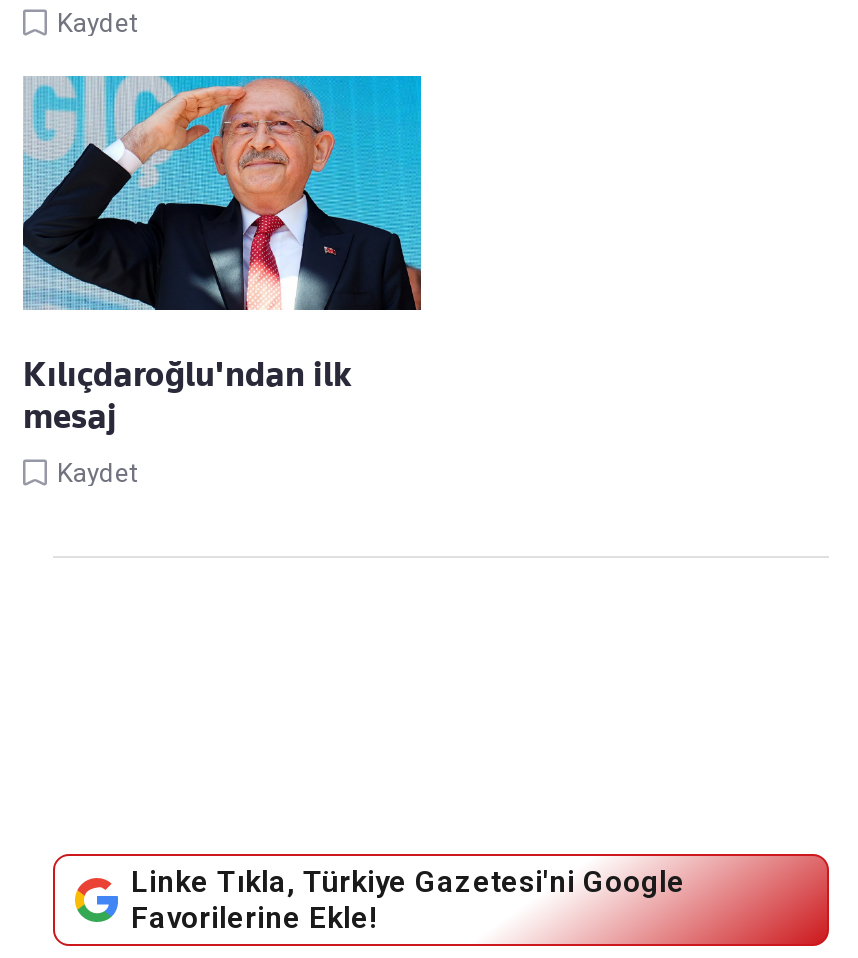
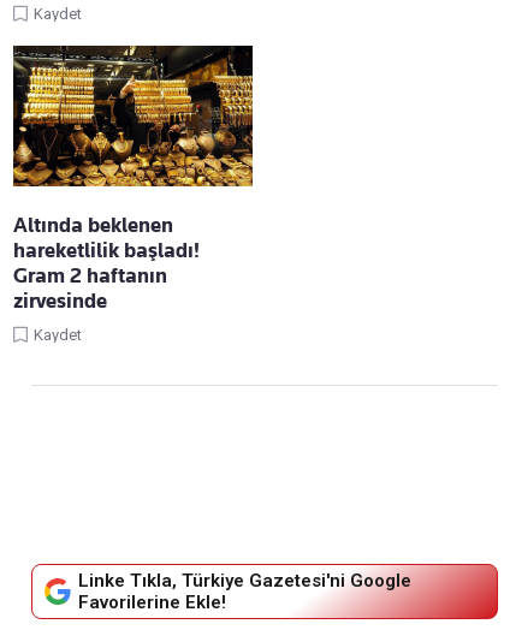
[21,74,423,436] [image] | Kılıçdaroğlu'ndan ilk | mesaj -> [12,44,254,312] [image] | Altında beklenen | hareketlilik başladı! | Gram 2 haftanın | zirvesinde

